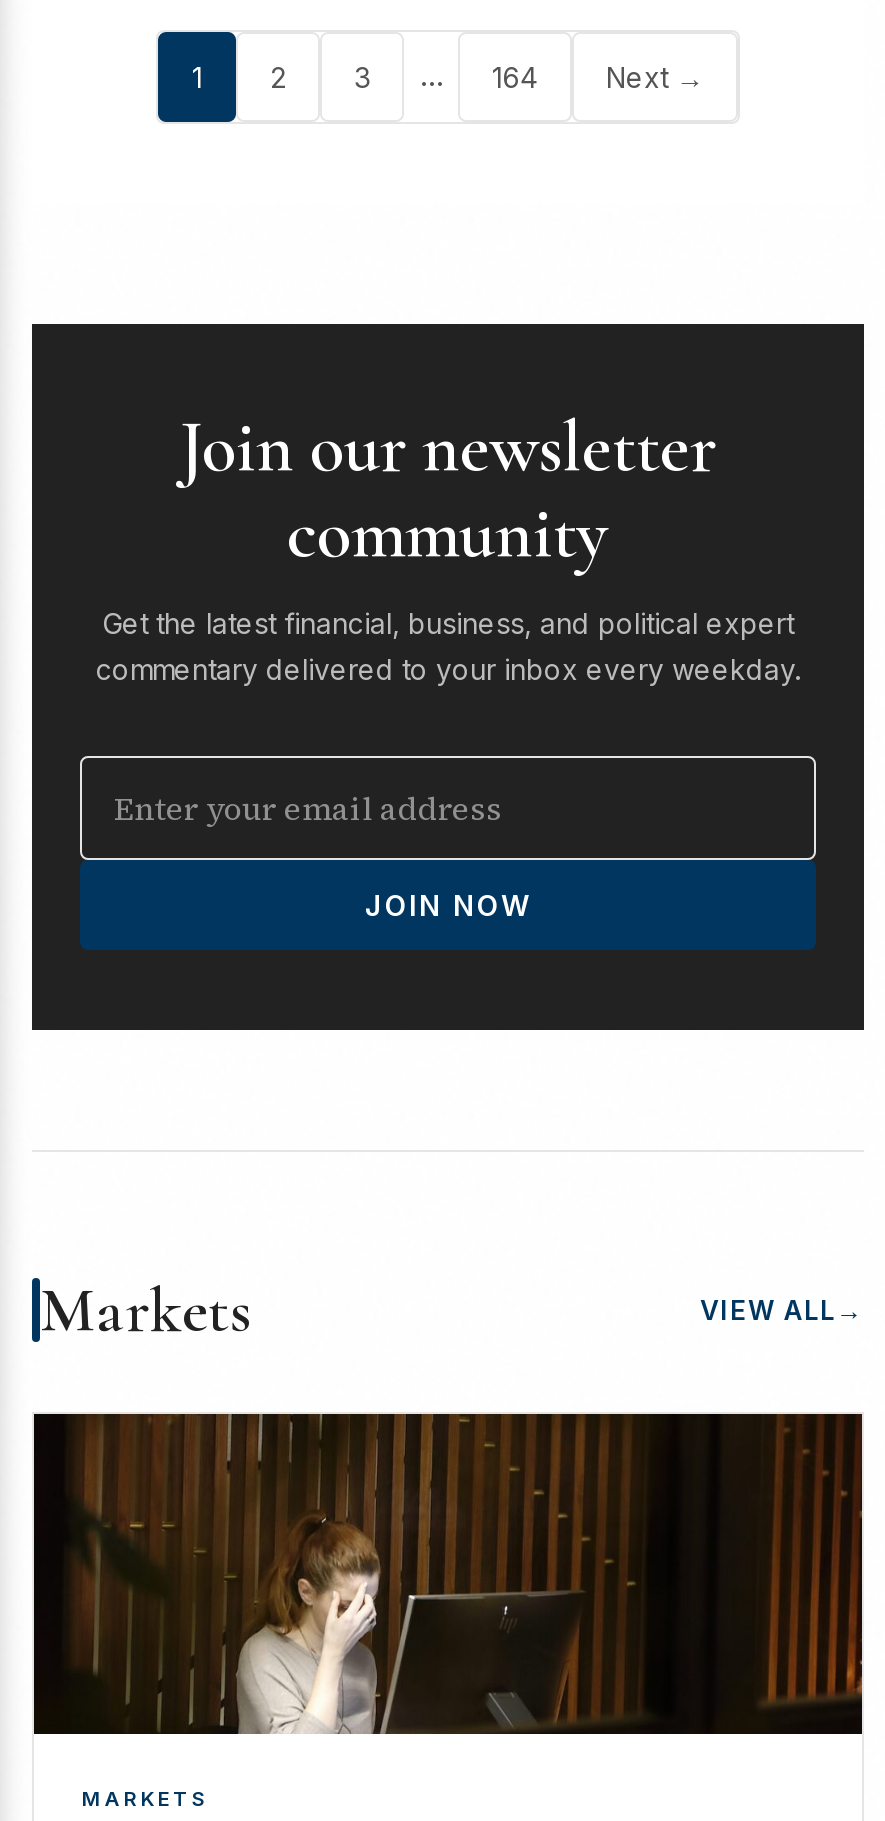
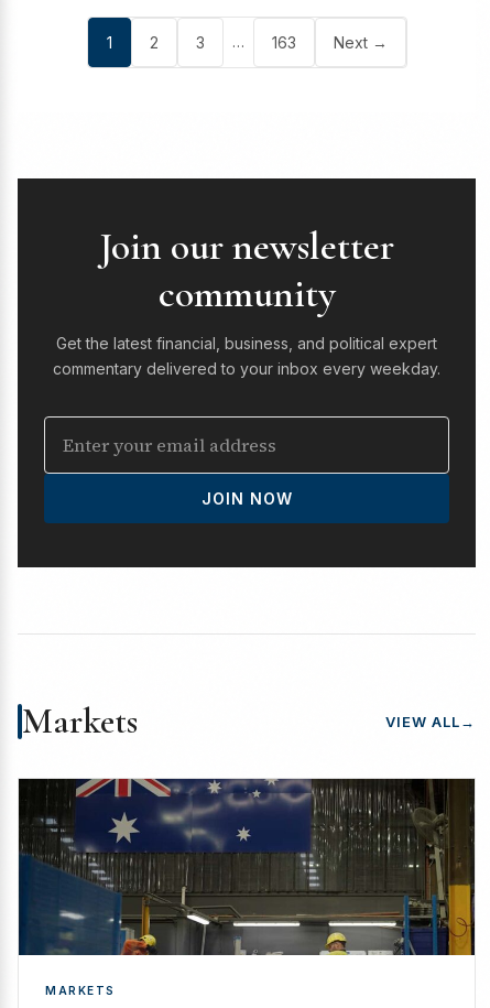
[492,60,538,94] 164 -> [271,33,296,51] 163
[34,1411,864,1737] [image] -> [19,778,476,956] [image]

